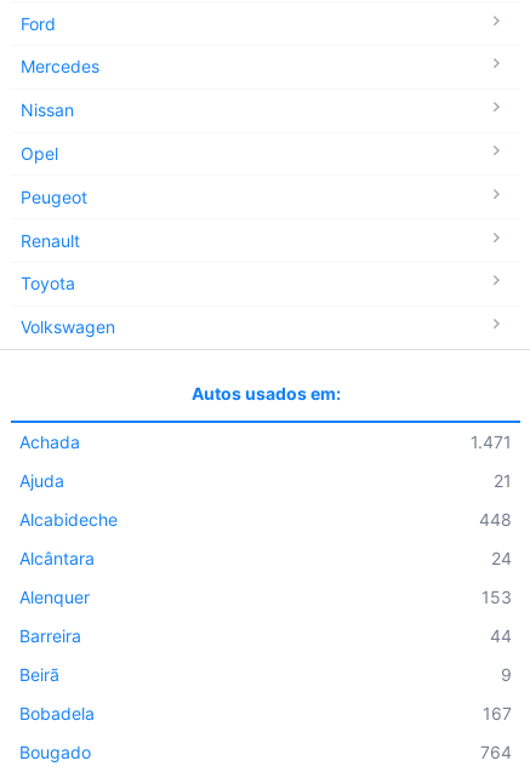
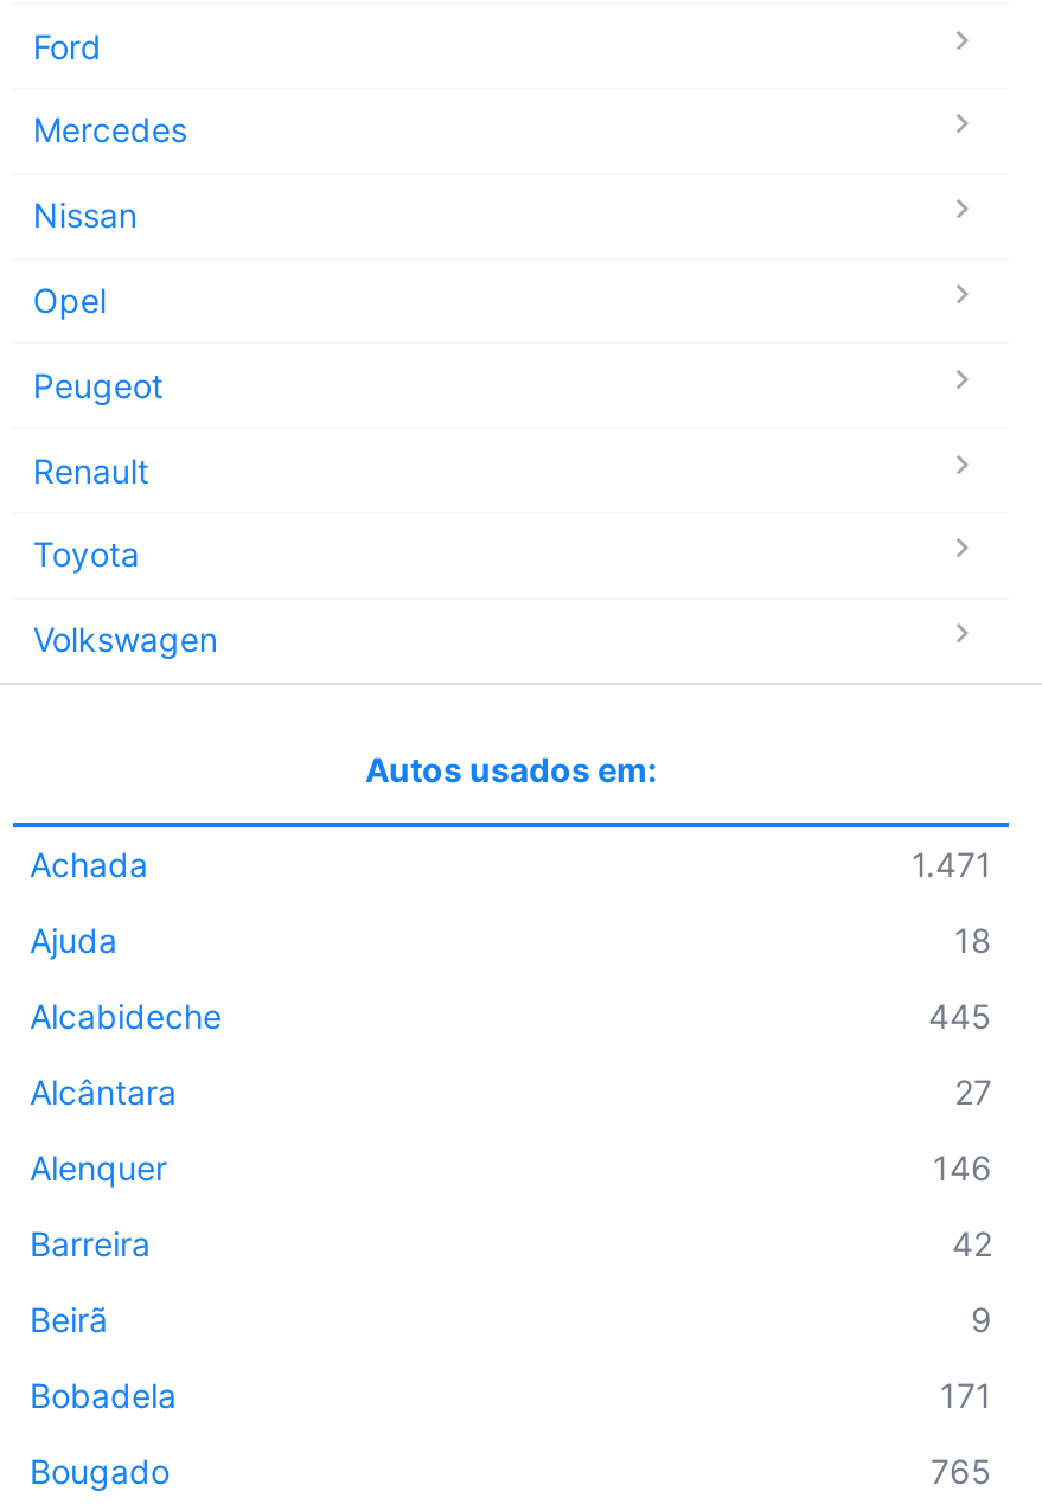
[494,470,512,490] 21 -> [954,919,992,959] 18
[479,509,512,529] 448 -> [928,995,992,1035] 445
[491,547,512,568] 24 -> [954,1070,992,1111] 27
[481,586,512,607] 153 -> [933,1146,992,1187] 146
[490,625,512,645] 44 -> [952,1222,992,1262] 42
[483,702,512,723] 167 -> [940,1374,992,1414] 171
[480,741,512,762] 764 -> [931,1450,992,1490] 765

